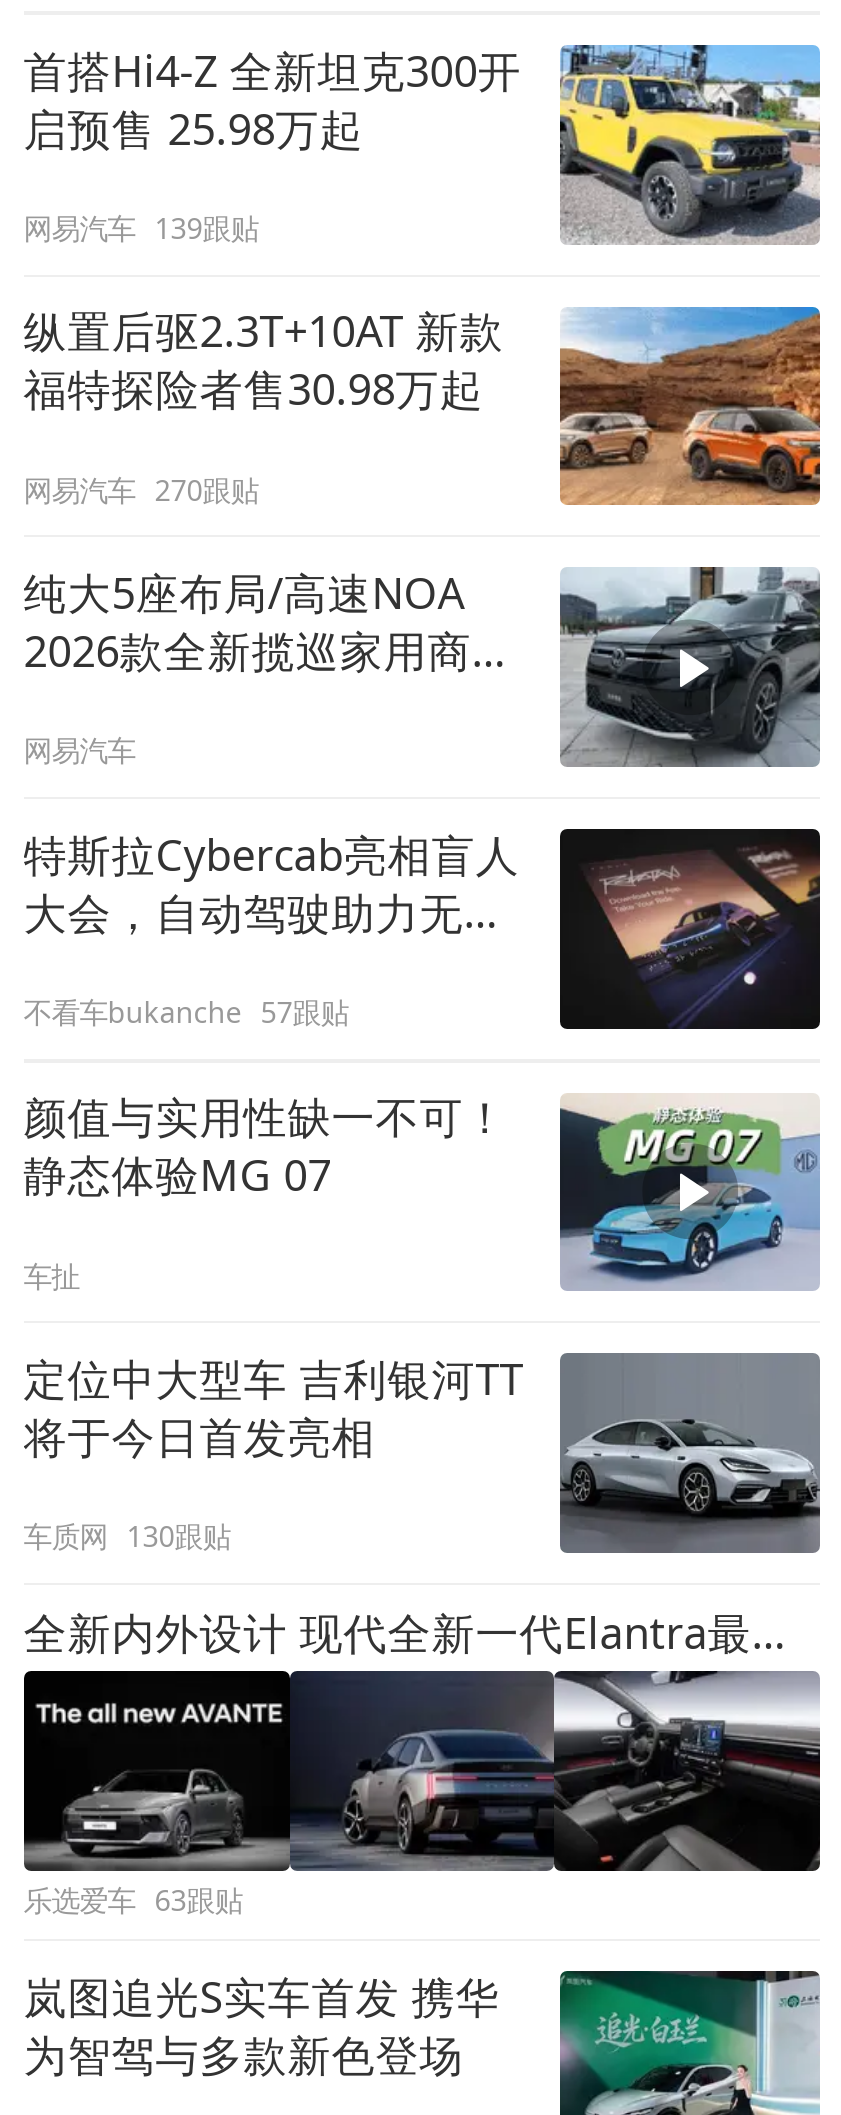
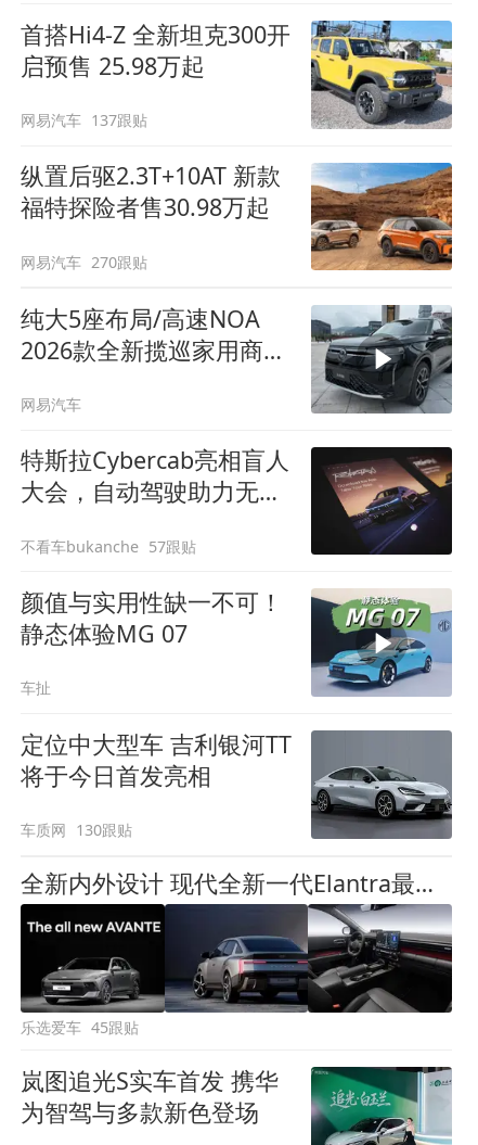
[23,209,259,247] 网易汽车 139跟贴 -> [20,110,148,130] 网易汽车 137跟贴
[23,1880,243,1918] 乐选爱车 63跟贴 -> [20,1017,139,1038] 乐选爱车 45跟贴

